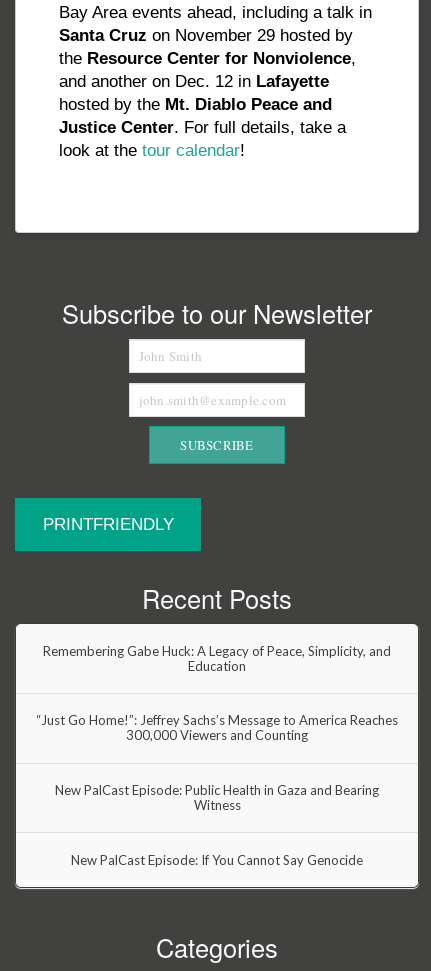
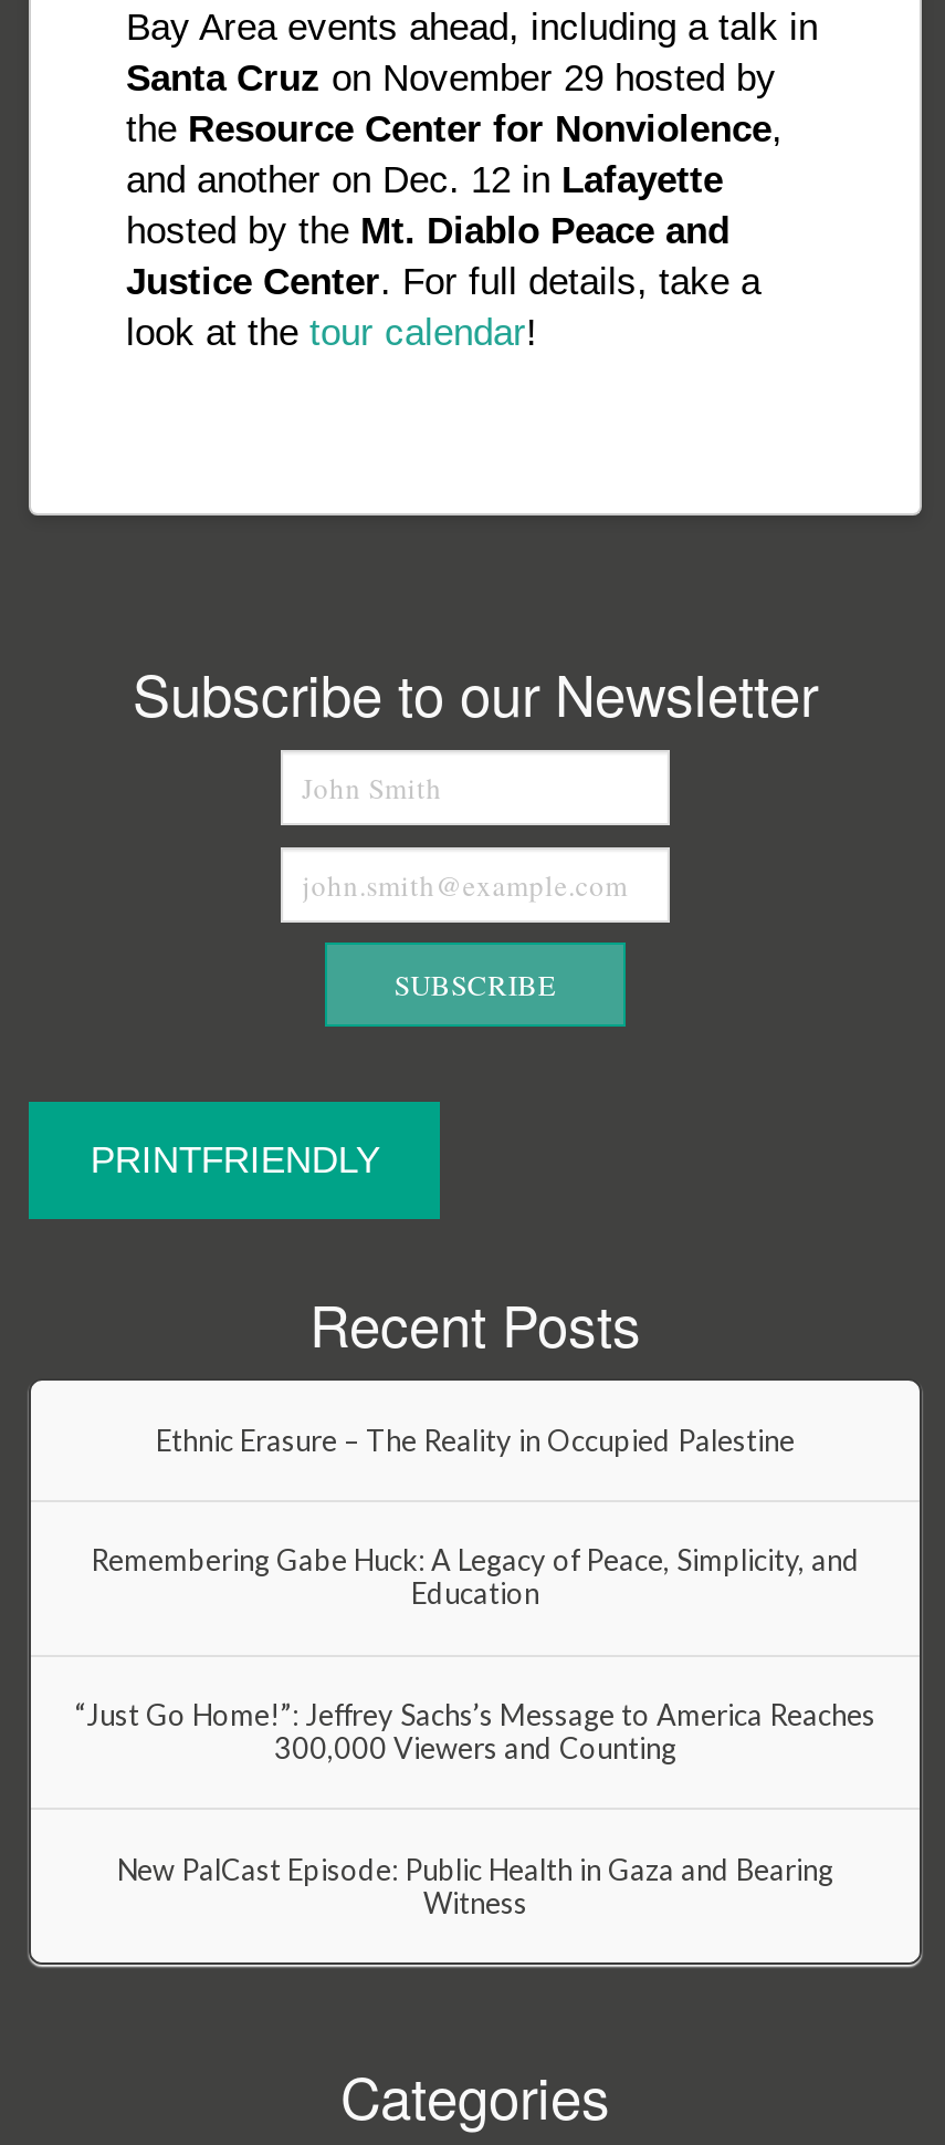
none -> [156,1422,795,1457] Ethnic Erasure – The Reality in Occupied Palestine
moved [36,643,398,813] -> [75,1543,875,1920]: Remembering Gabe Huck: A Legacy of Peace, Simplicity, and | Education | “Just Go Home!”: Jeffrey Sachs’s Message to America Reaches | 300,000 Viewers and Counting | New PalCast Episode: Public Health in Gaza and Bearing | Witness
[71,852,363,868] New PalCast Episode: If You Cannot Say Genocide -> none

